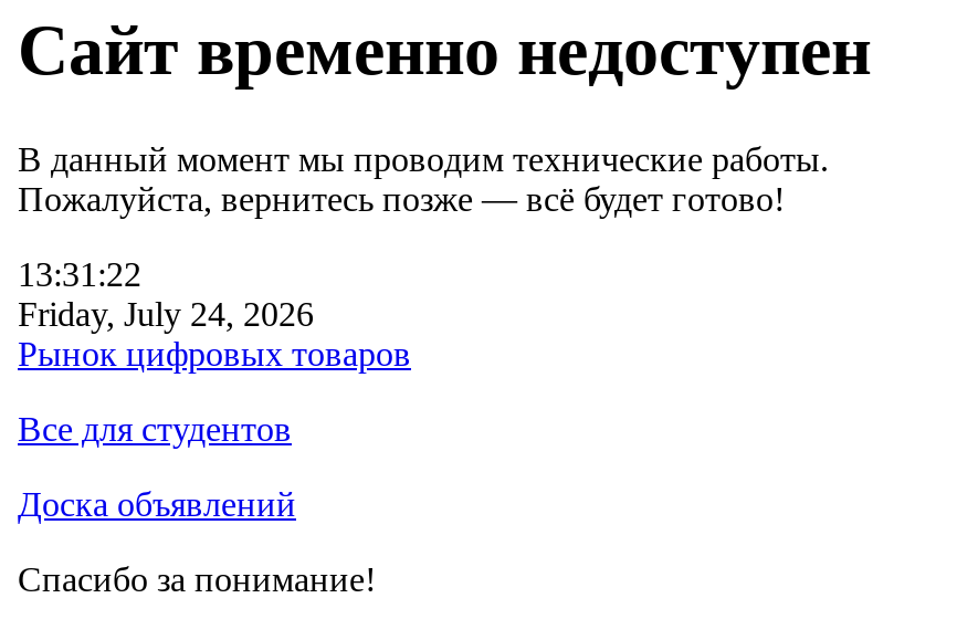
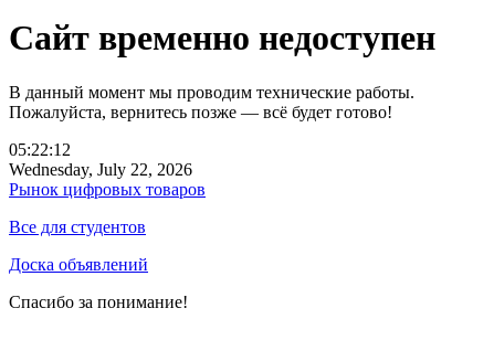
[18,255,141,293] 13:31:22 -> [9,140,71,159] 05:22:12
[18,295,314,332] Friday, July 24, 2026 -> [9,160,192,179] Wednesday, July 22, 2026

